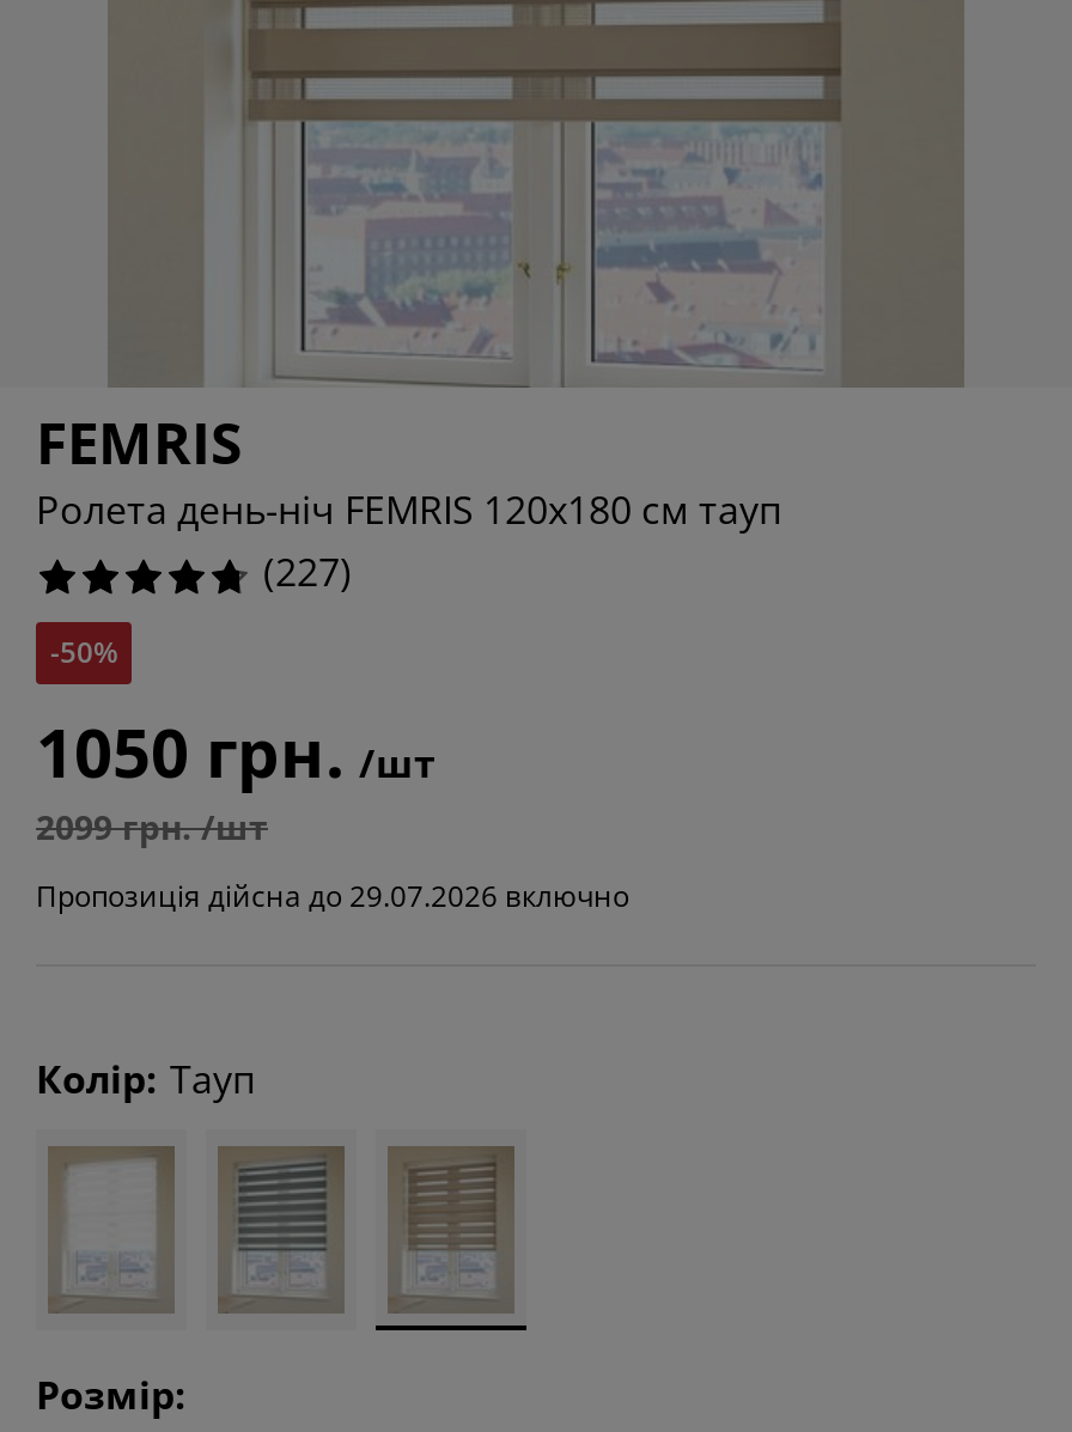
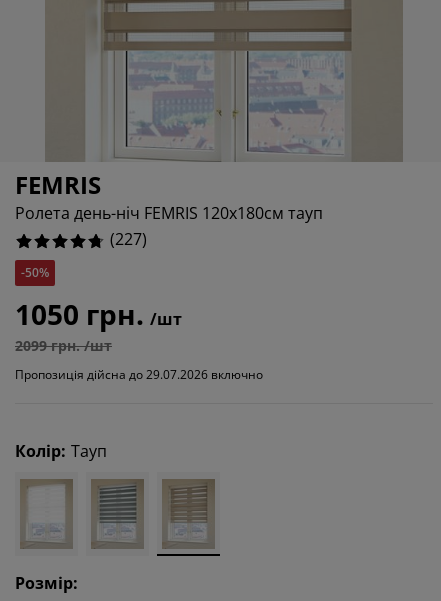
[36,483,782,536] Ролета день-ніч FEMRIS 120x180 см тауп -> [15,202,323,224] Ролета день-ніч FEMRIS 120x180см тауп

